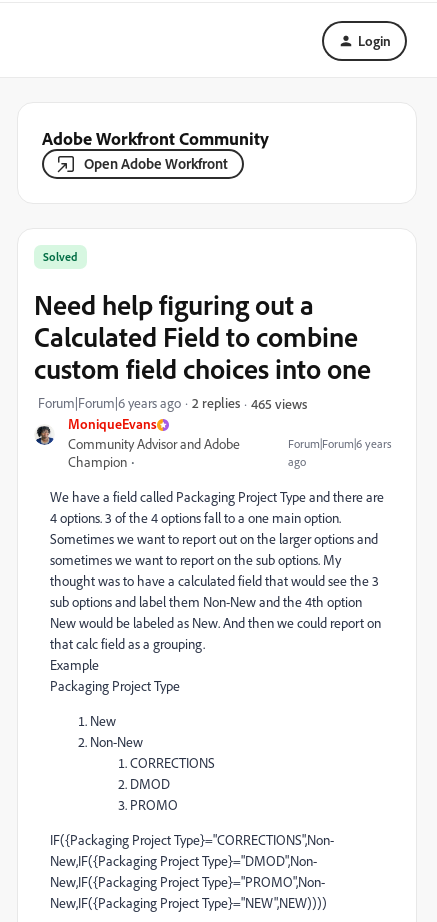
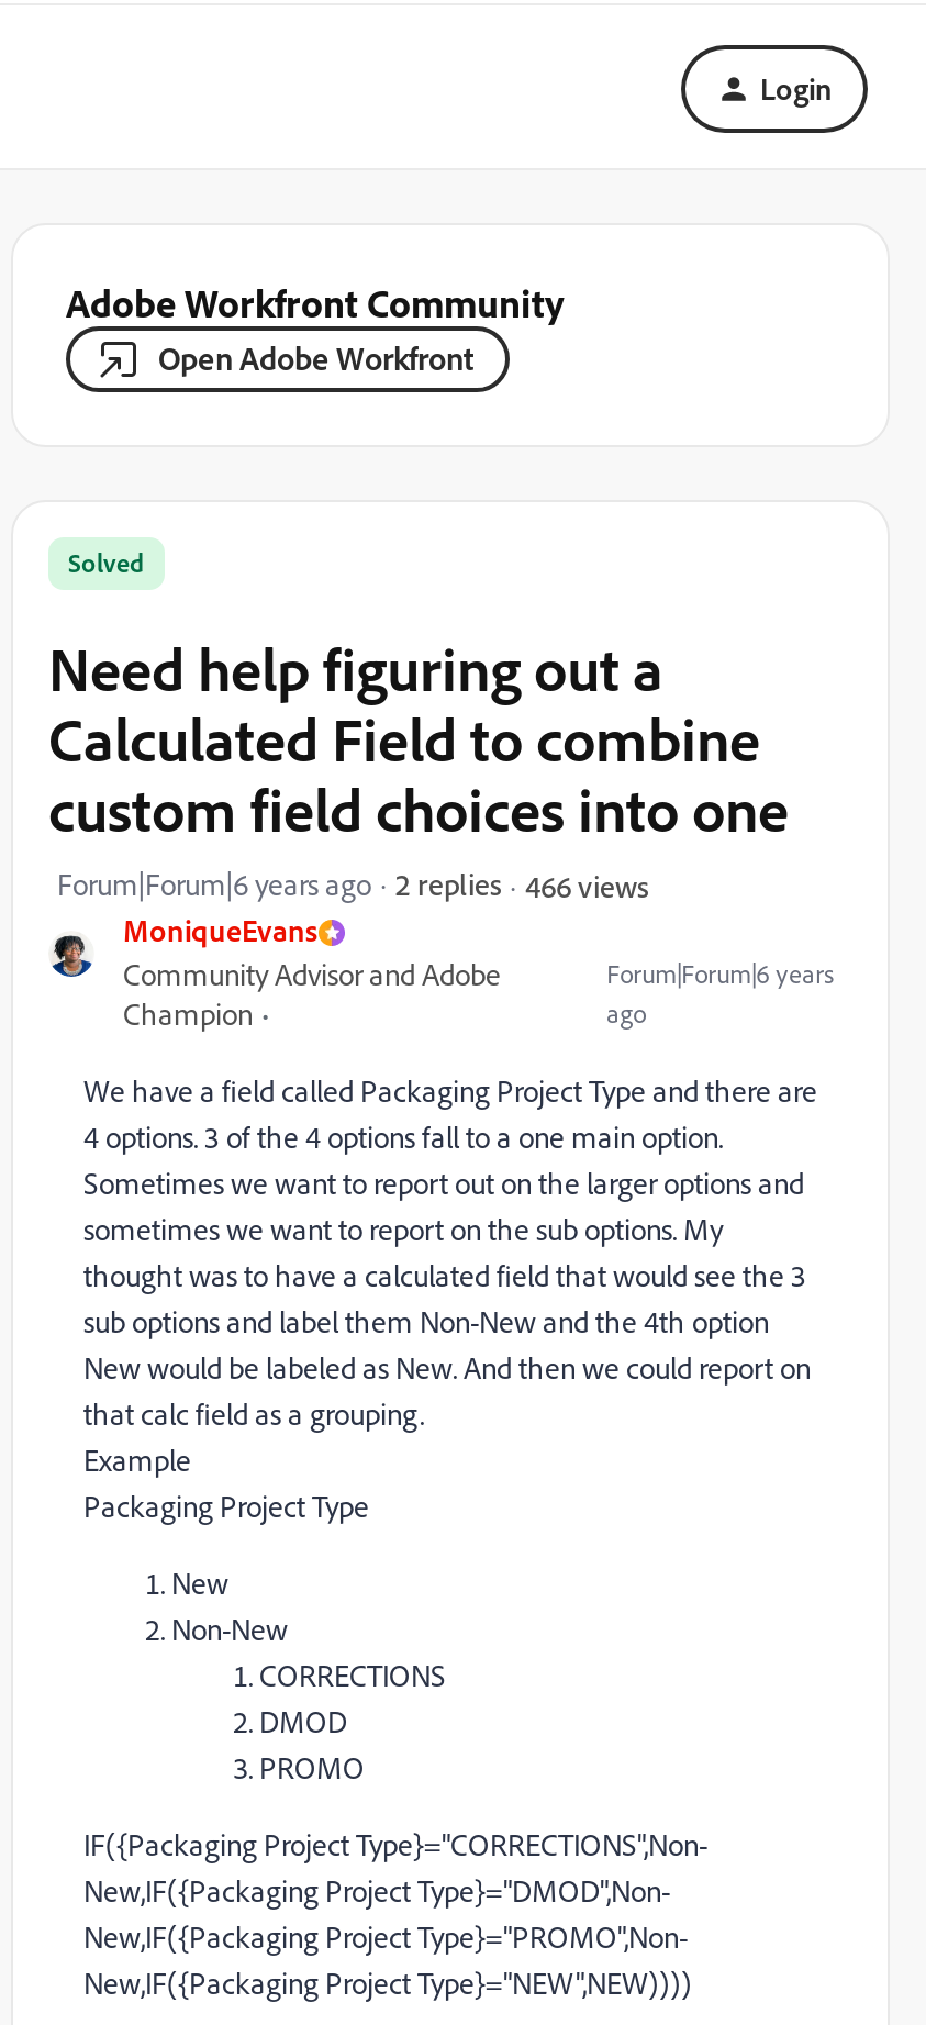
[251,394,307,411] 465 views -> [525,866,648,903] 466 views

